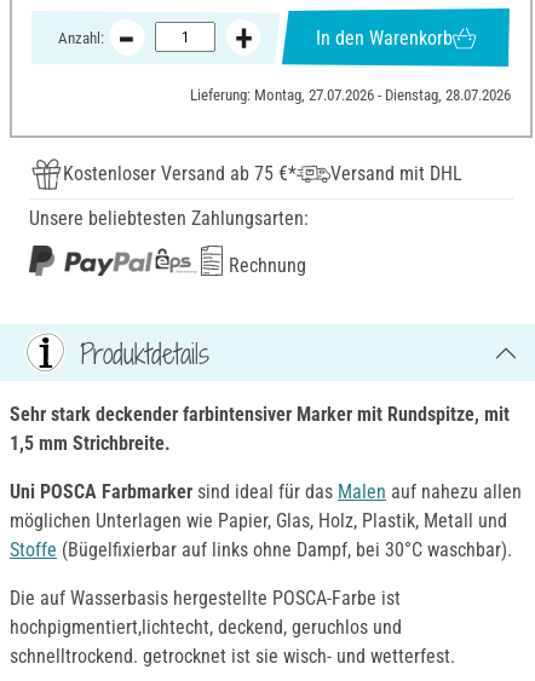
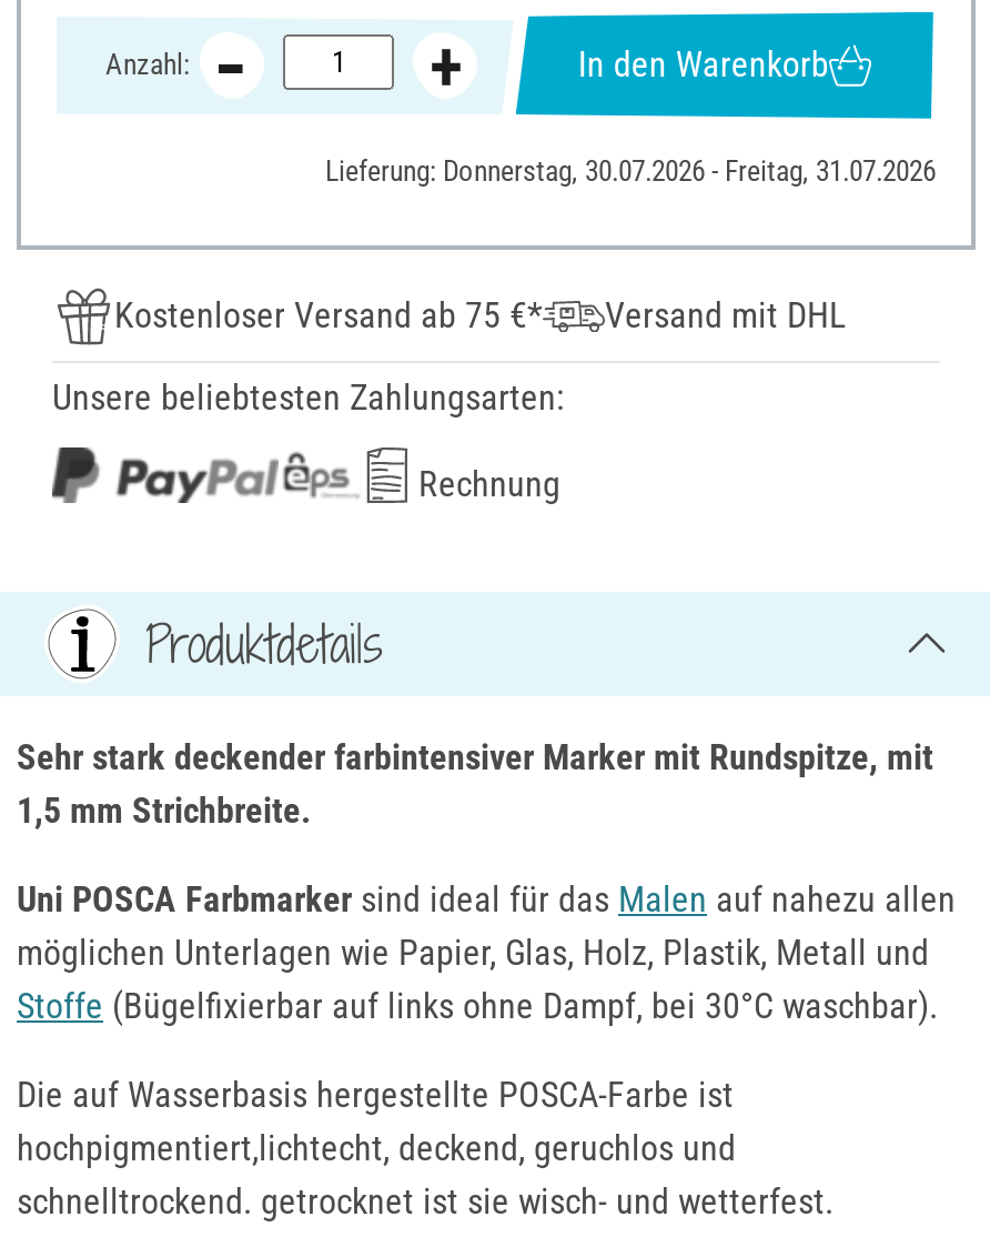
[190,86,511,104] Lieferung: Montag, 27.07.2026 - Dienstag, 28.07.2026 -> [325,155,935,188] Lieferung: Donnerstag, 30.07.2026 - Freitag, 31.07.2026

